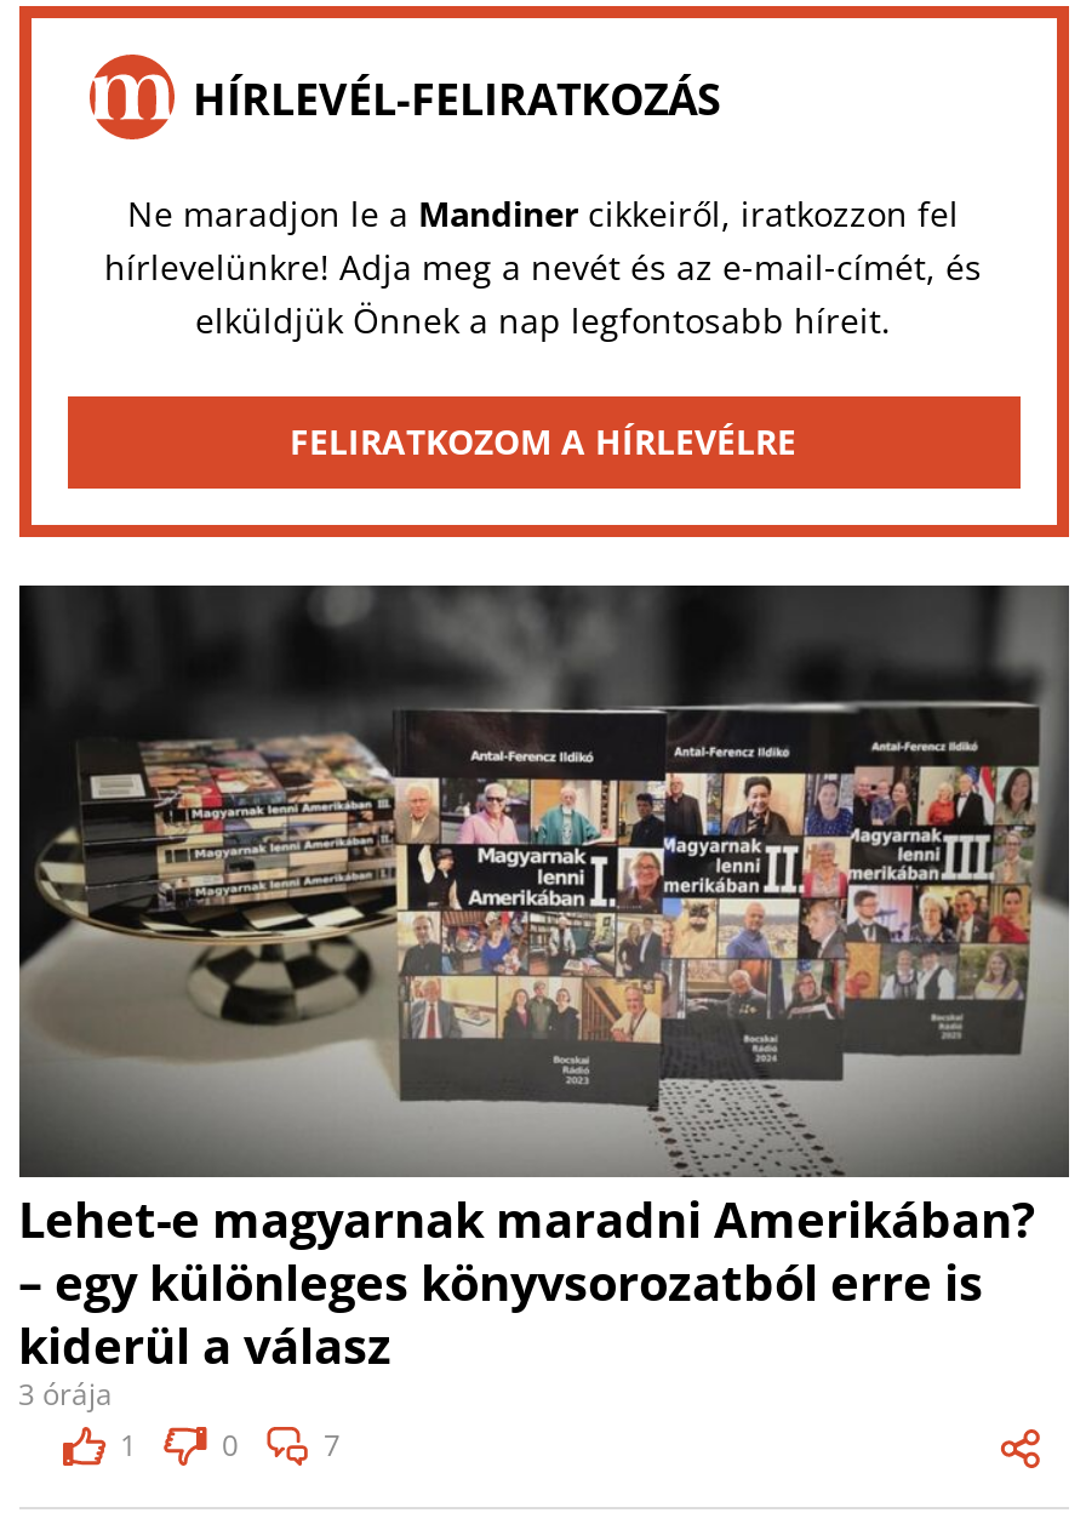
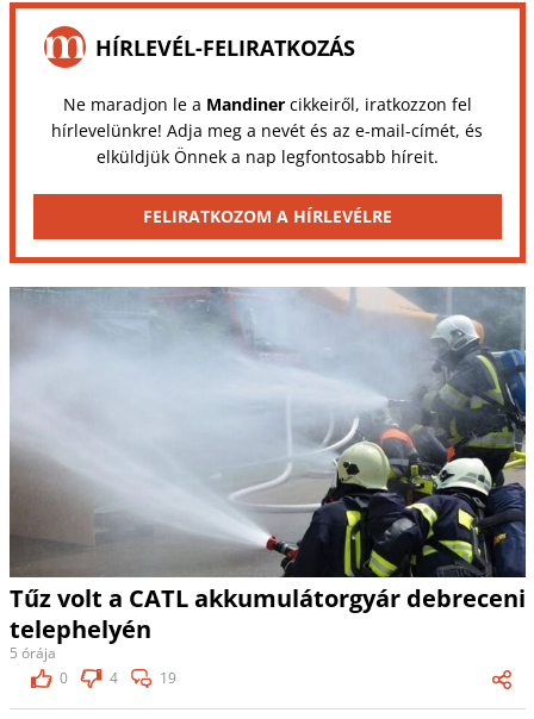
[17,583,1069,1466] [image] | Lehet-e magyarnak maradni Amerikában? | – egy különleges könyvsorozatból erre is | kiderül a válasz | 3 órája | 1 -> [9,287,527,663] [image] | Tűz volt a CATL akkumulátorgyár debreceni | telephelyén | 5 órája
[324,1425,341,1466] 7 -> [109,668,176,688] 4 | 19

